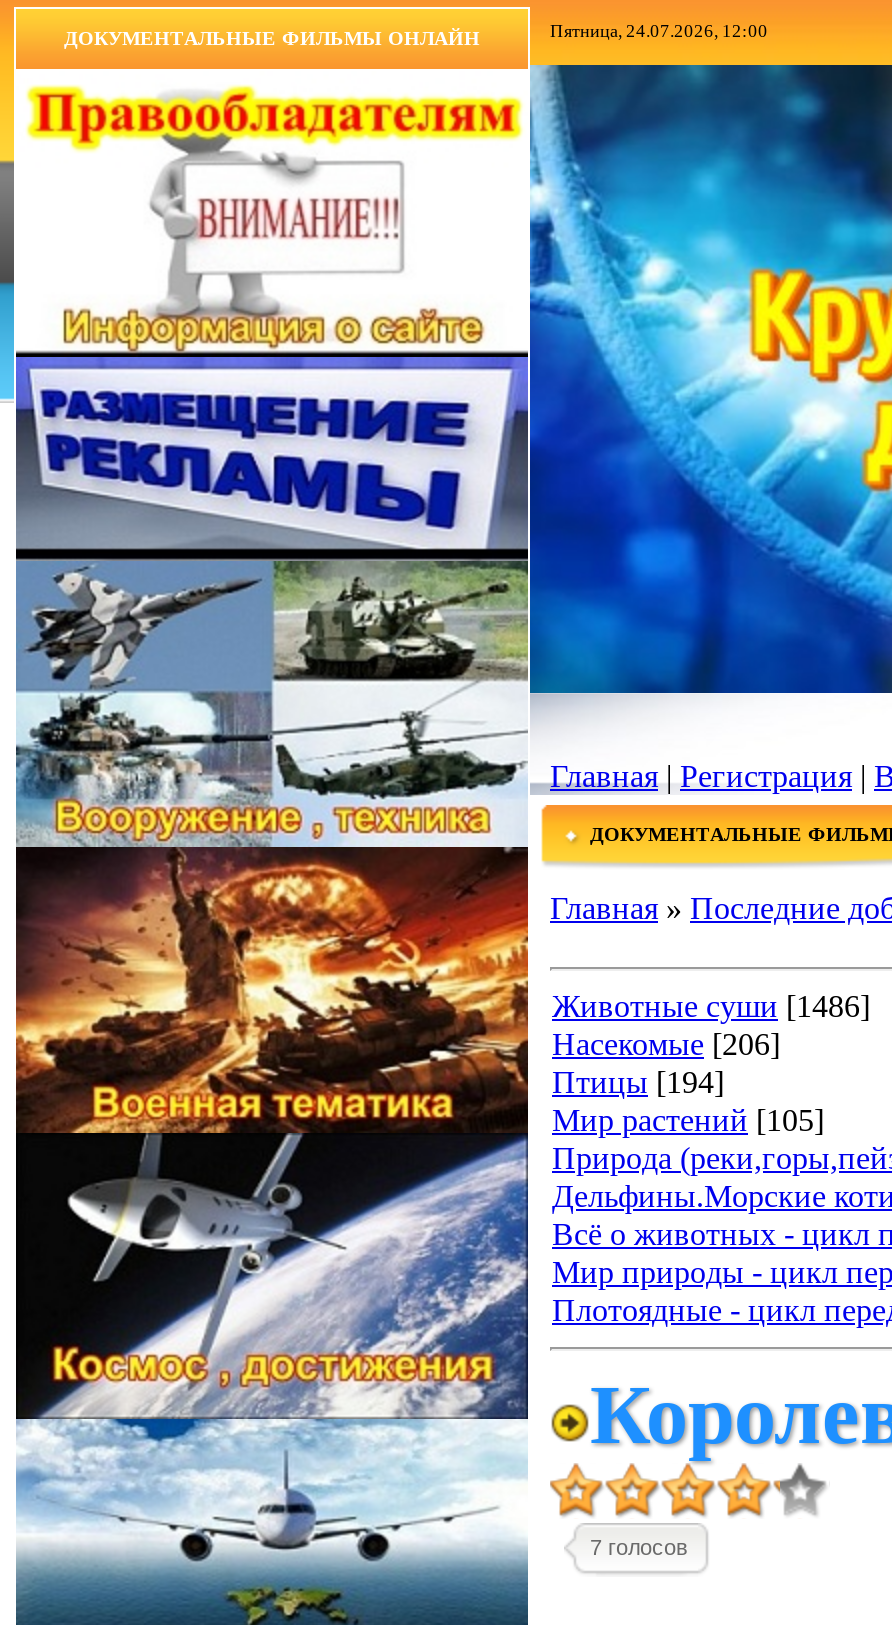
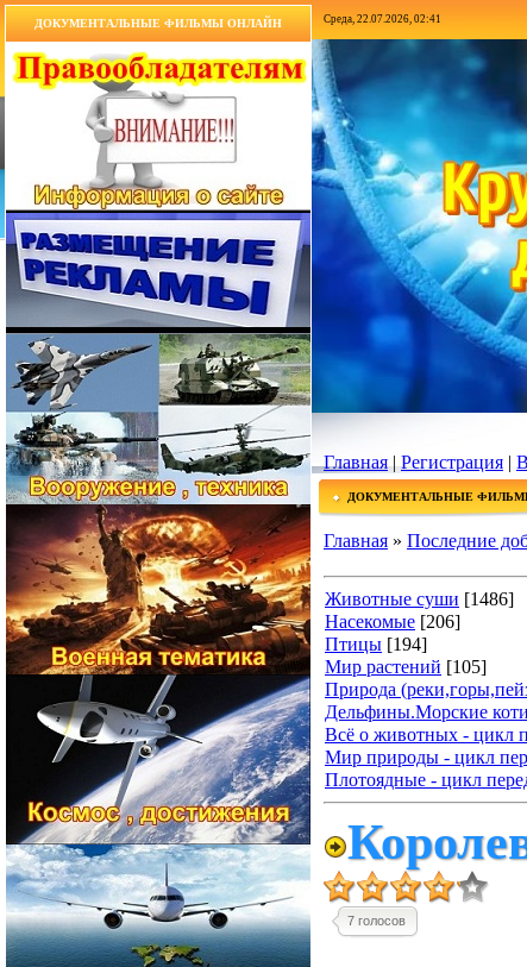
[550,21,768,41] Пятница, 24.07.2026, 12:00 -> [324,13,441,25] Среда, 22.07.2026, 02:41

